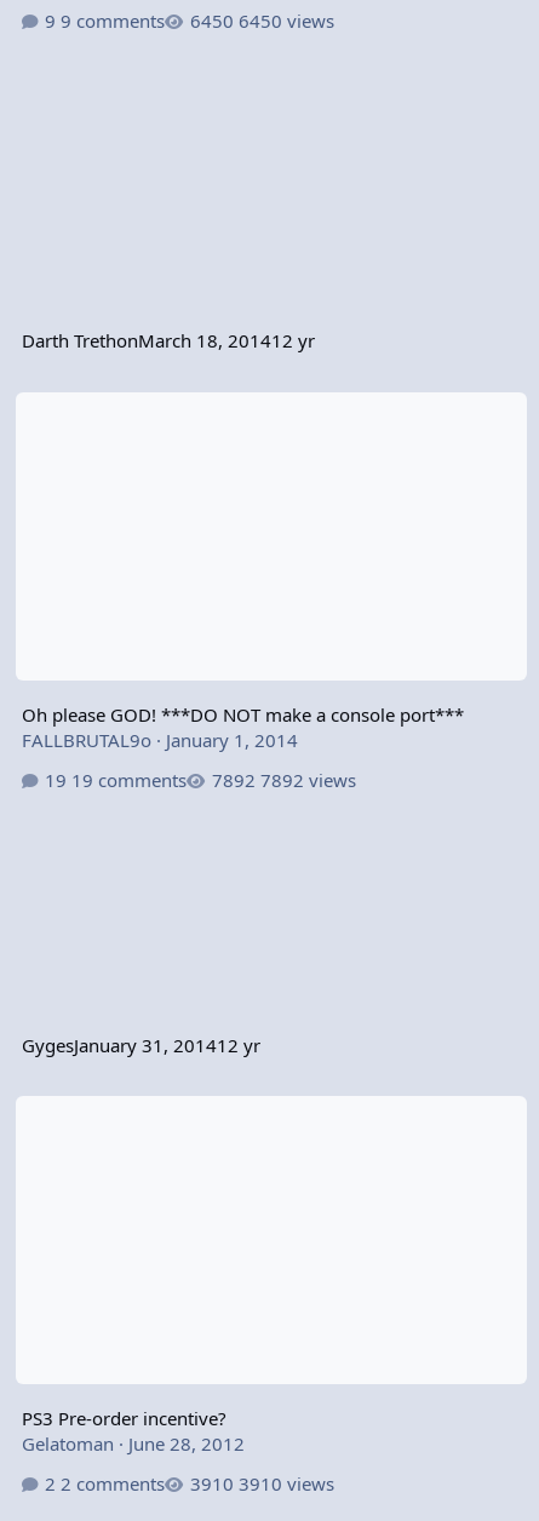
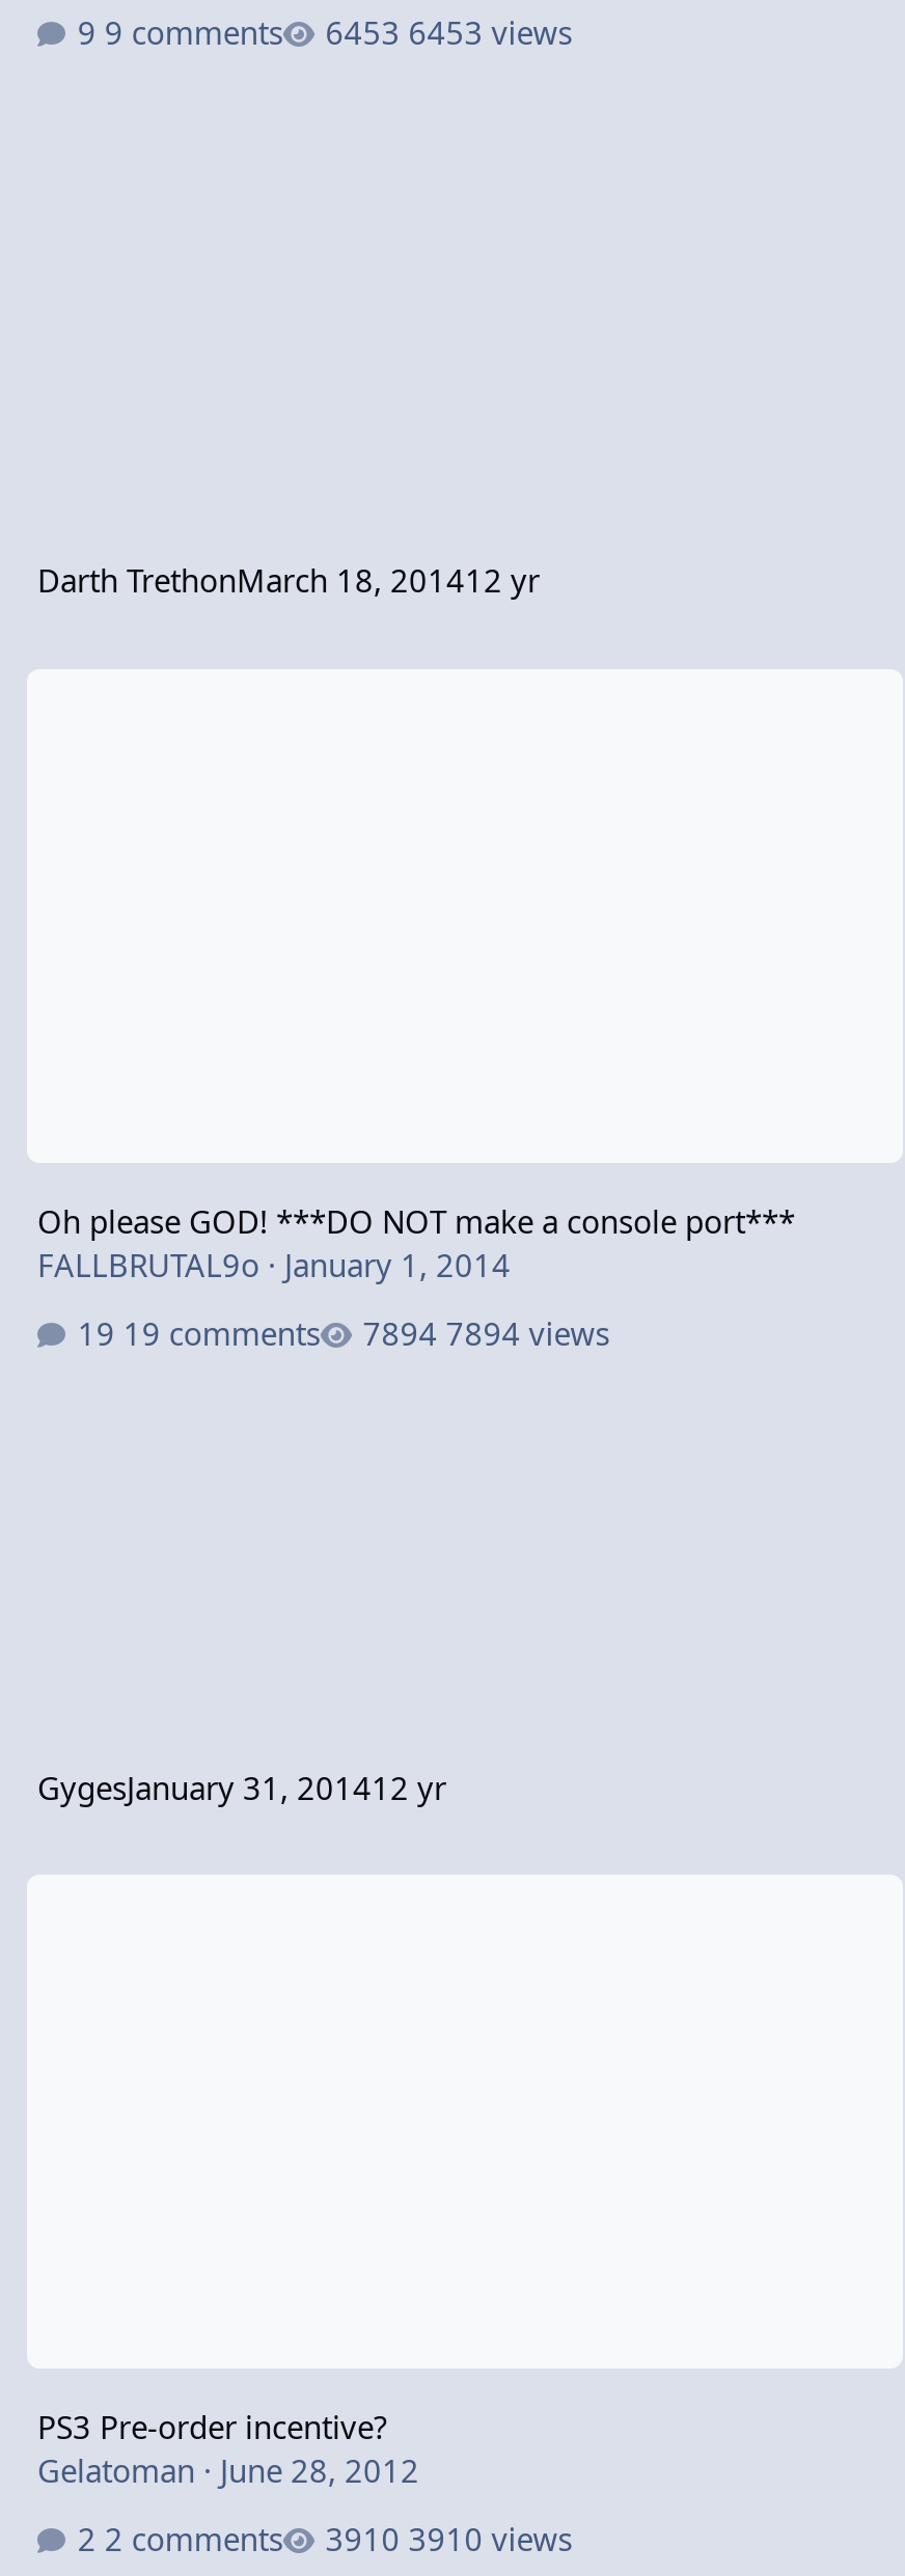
[238,9,334,33] 6450 views -> [408,12,572,53] 6453 views
[260,768,356,792] 7892 views -> [446,1312,610,1353] 7894 views

